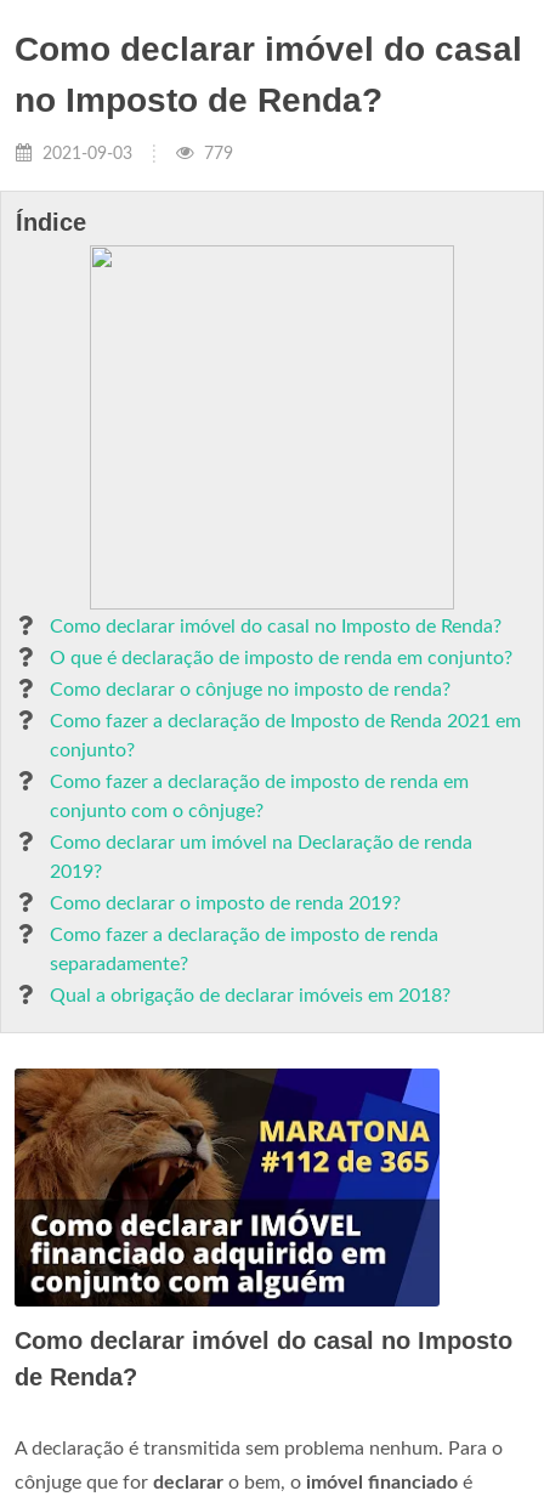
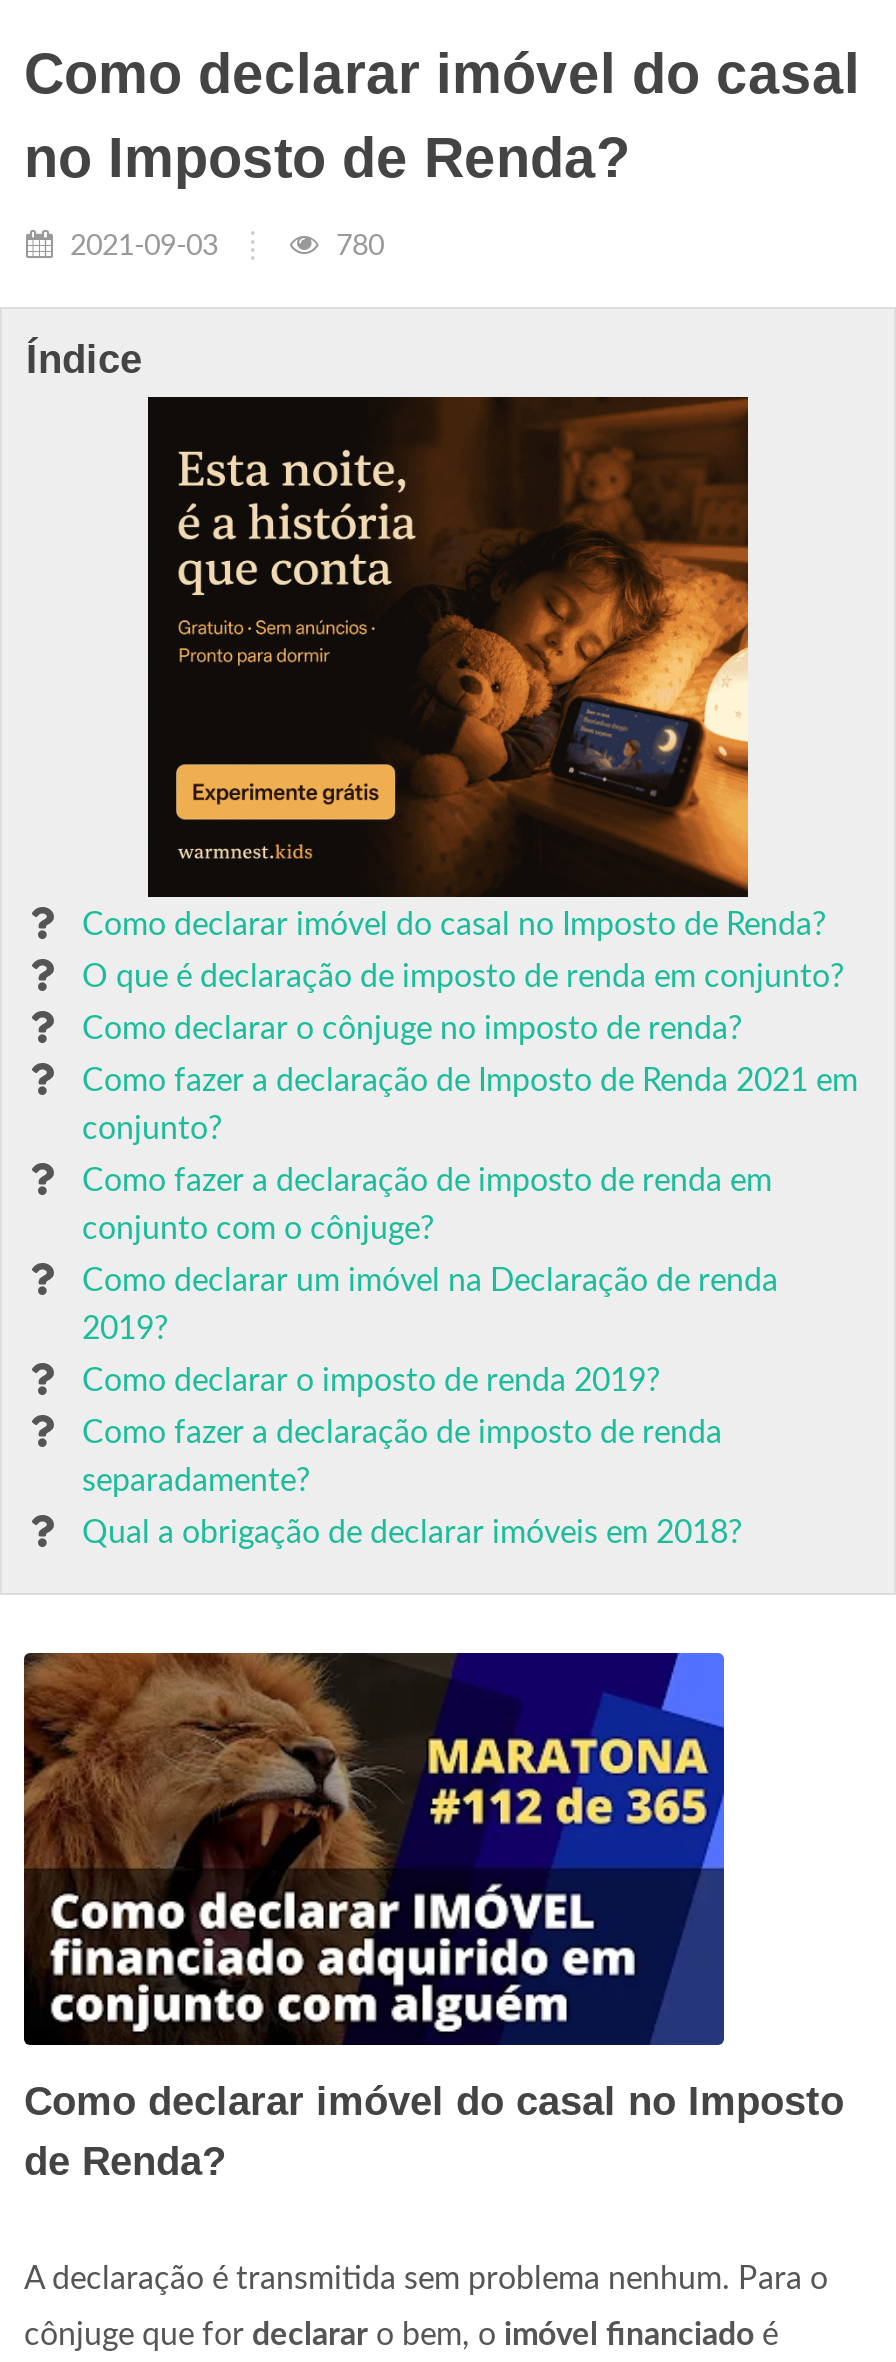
[199,144,233,163] 779 -> [328,231,384,261] 780
none -> [146,395,750,899] [image]

